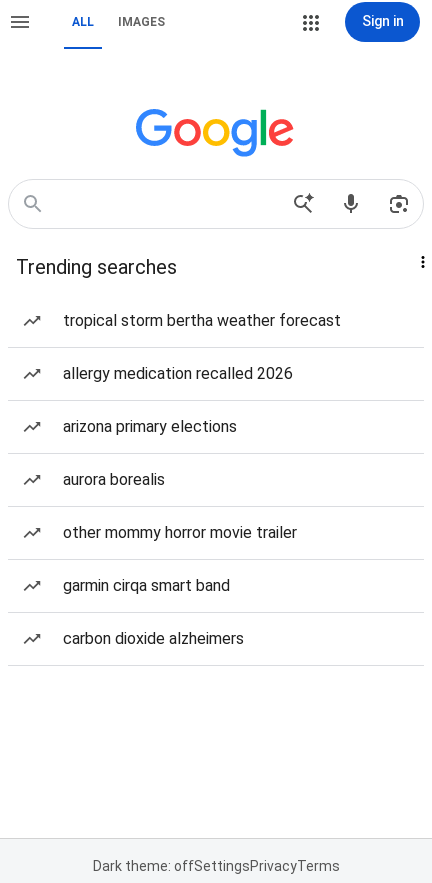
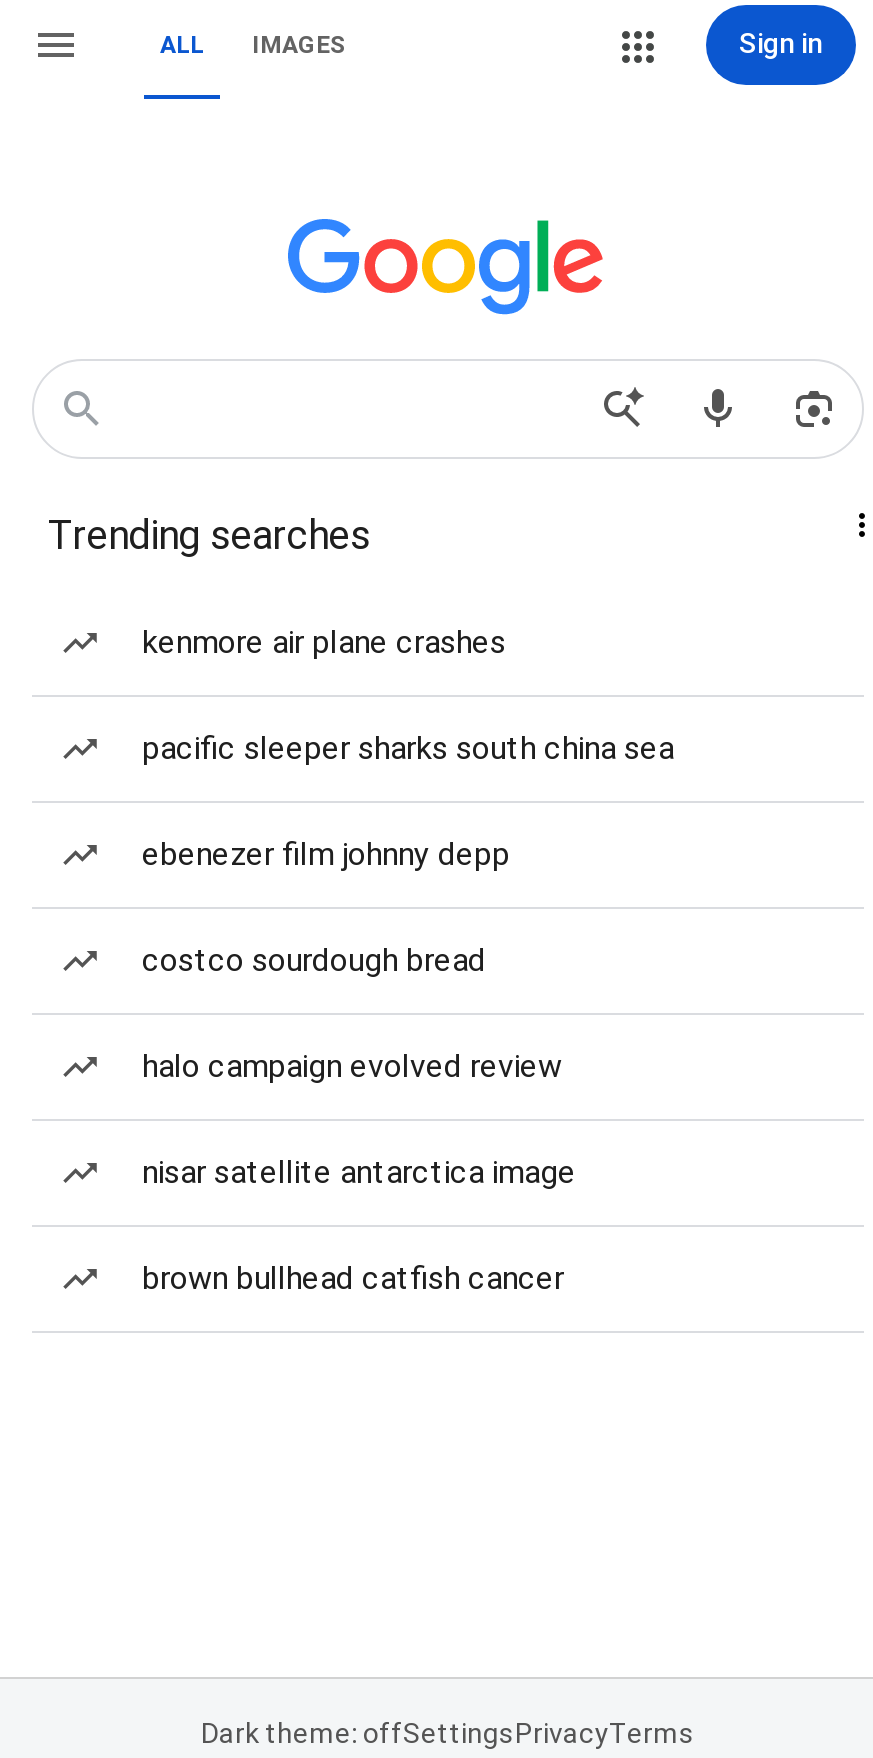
[63,311,341,330] tropical storm bertha weather forecast -> [142,623,506,661] kenmore air plane crashes
[63,364,293,383] allergy medication recalled 2026 -> [142,729,674,767] pacific sleeper sharks south china sea
[63,417,237,436] arizona primary elections -> [142,835,510,873] ebenezer film johnny depp
[63,470,165,489] aurora borealis -> [142,941,486,979] costco sourdough bread
[63,523,297,542] other mommy horror movie trailer -> [142,1047,562,1085] halo campaign evolved review
[63,576,230,595] garmin cirqa smart band -> [142,1153,576,1191] nisar satellite antarctica image
[63,629,244,648] carbon dioxide alzheimers -> [142,1259,564,1297] brown bullhead catfish cancer

